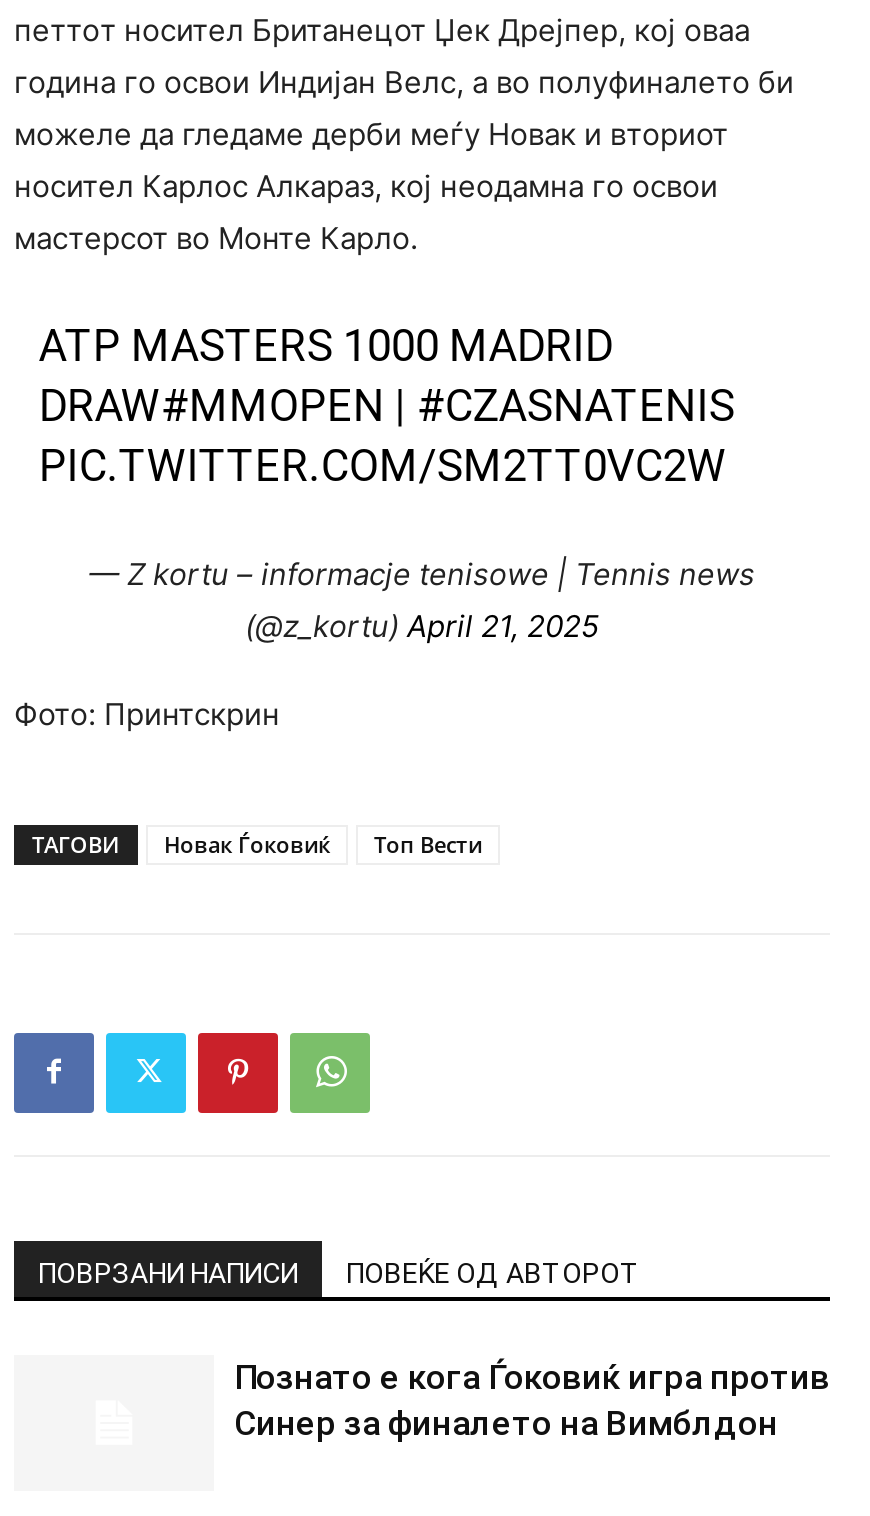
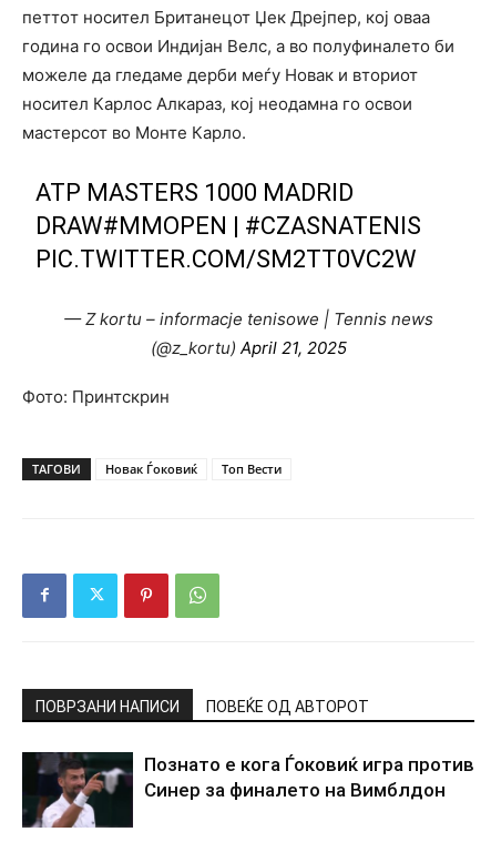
none -> [21,751,134,829] [image]

